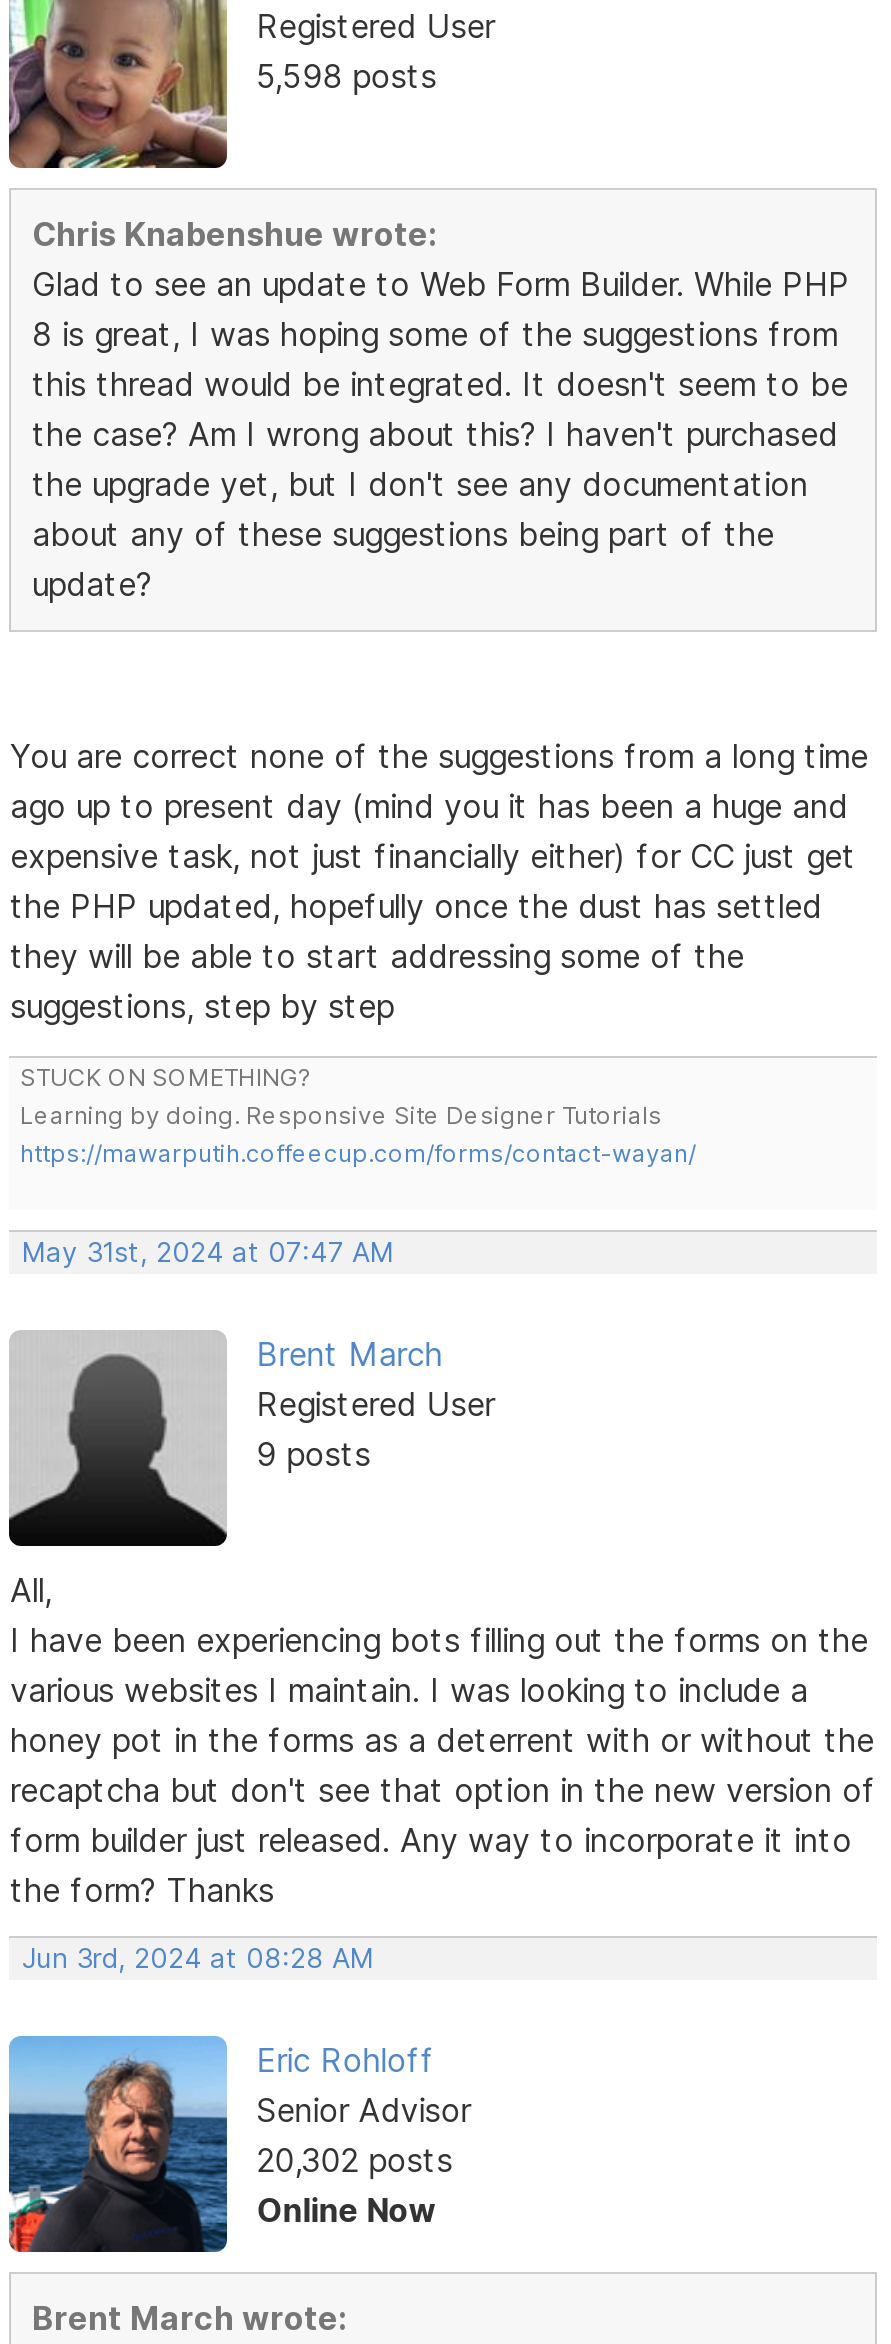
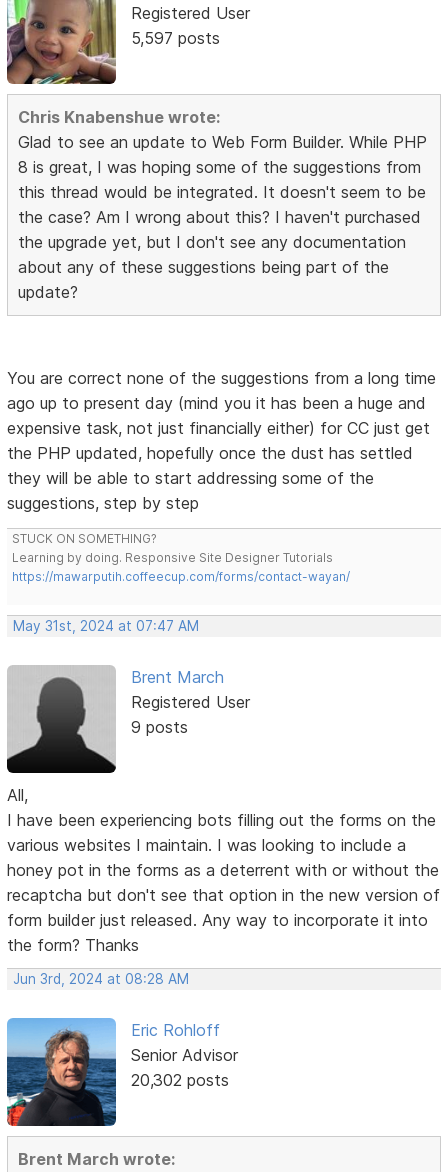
[256,55,436,95] 5,598 posts -> [131,27,220,47] 5,597 posts
[256,2190,436,2230] Online Now -> none

